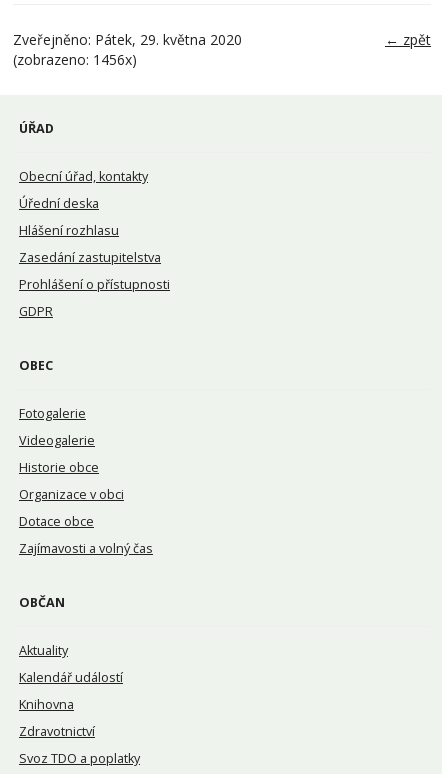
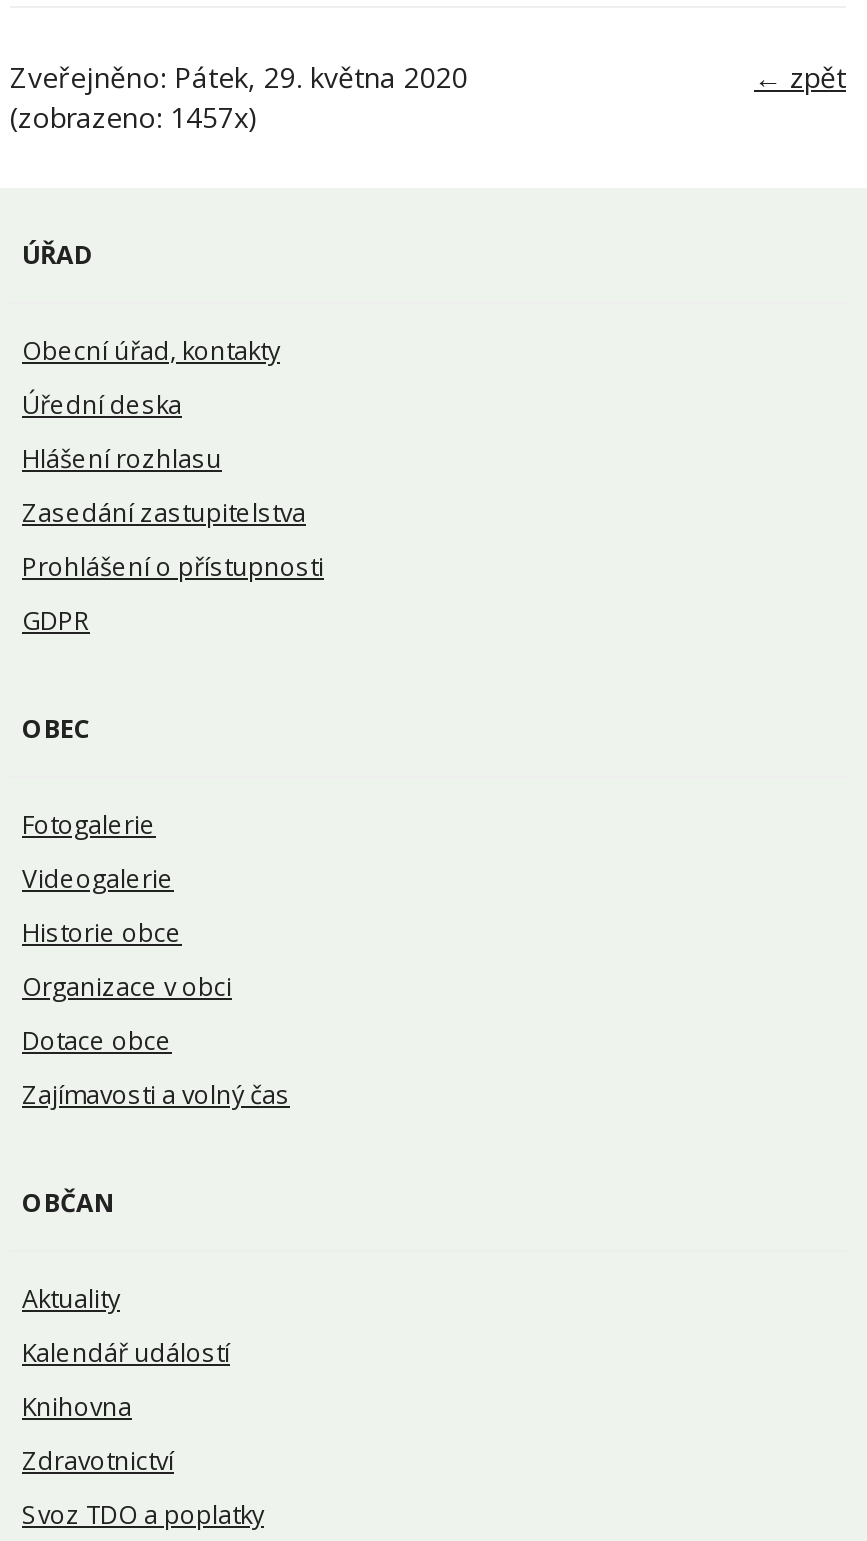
[13,50,137,69] (zobrazeno: 1456x) -> [10,97,258,135] (zobrazeno: 1457x)

